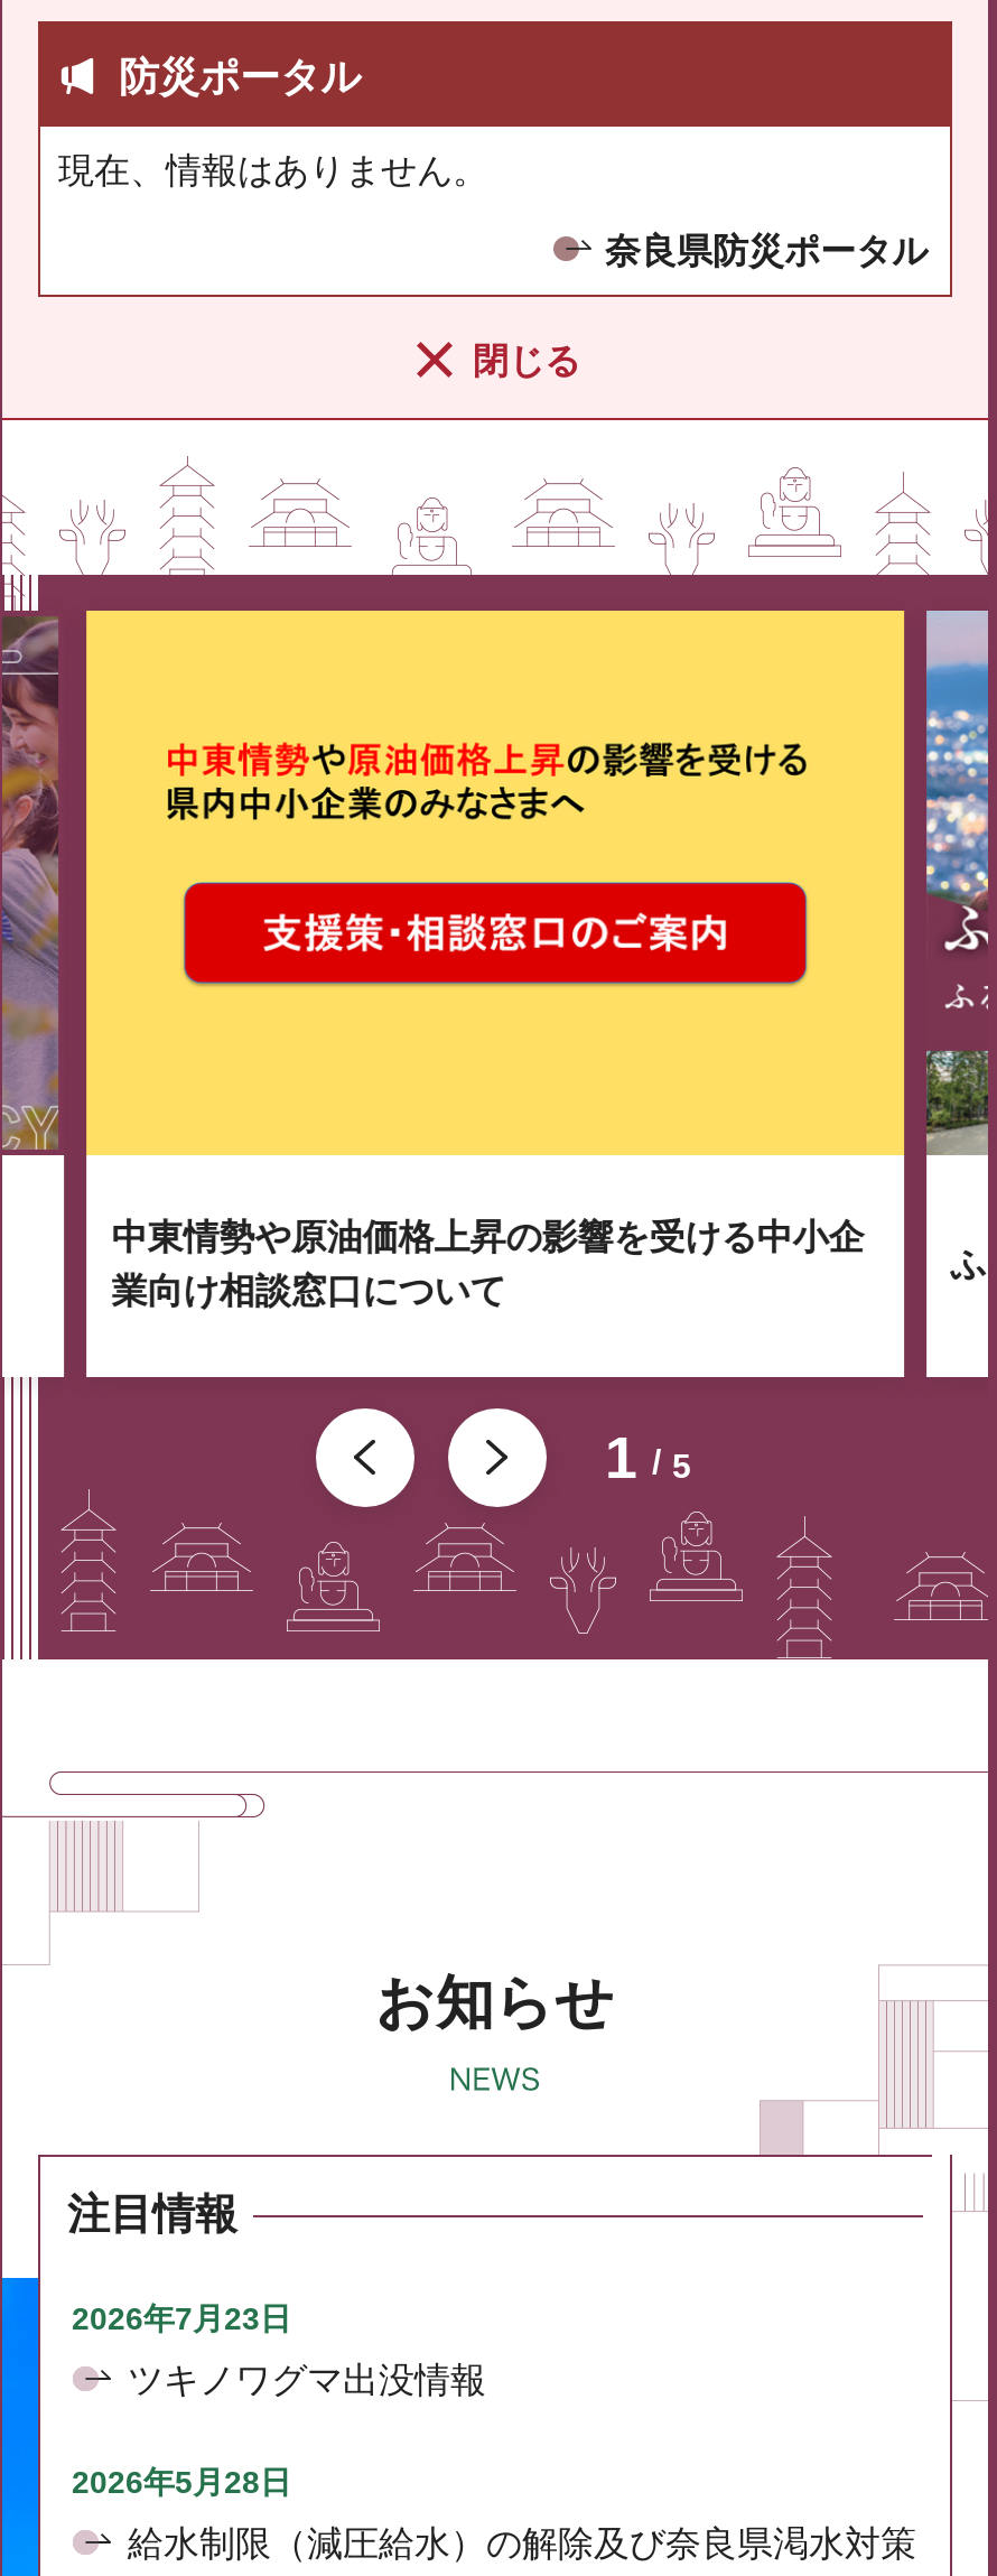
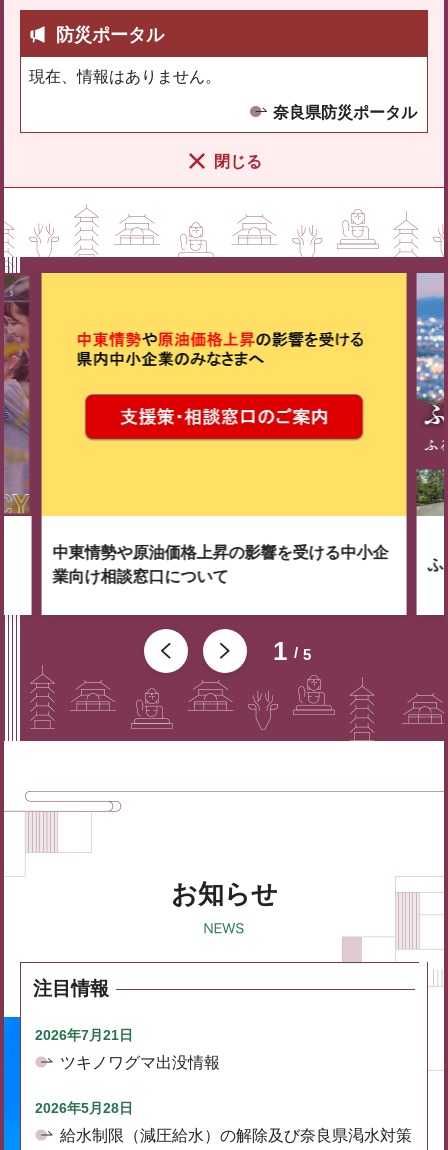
[72,2301,291,2336] 2026年7月23日 -> [35,1027,133,1043] 2026年7月21日

